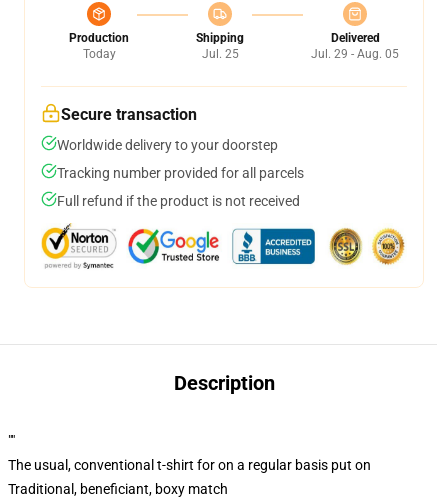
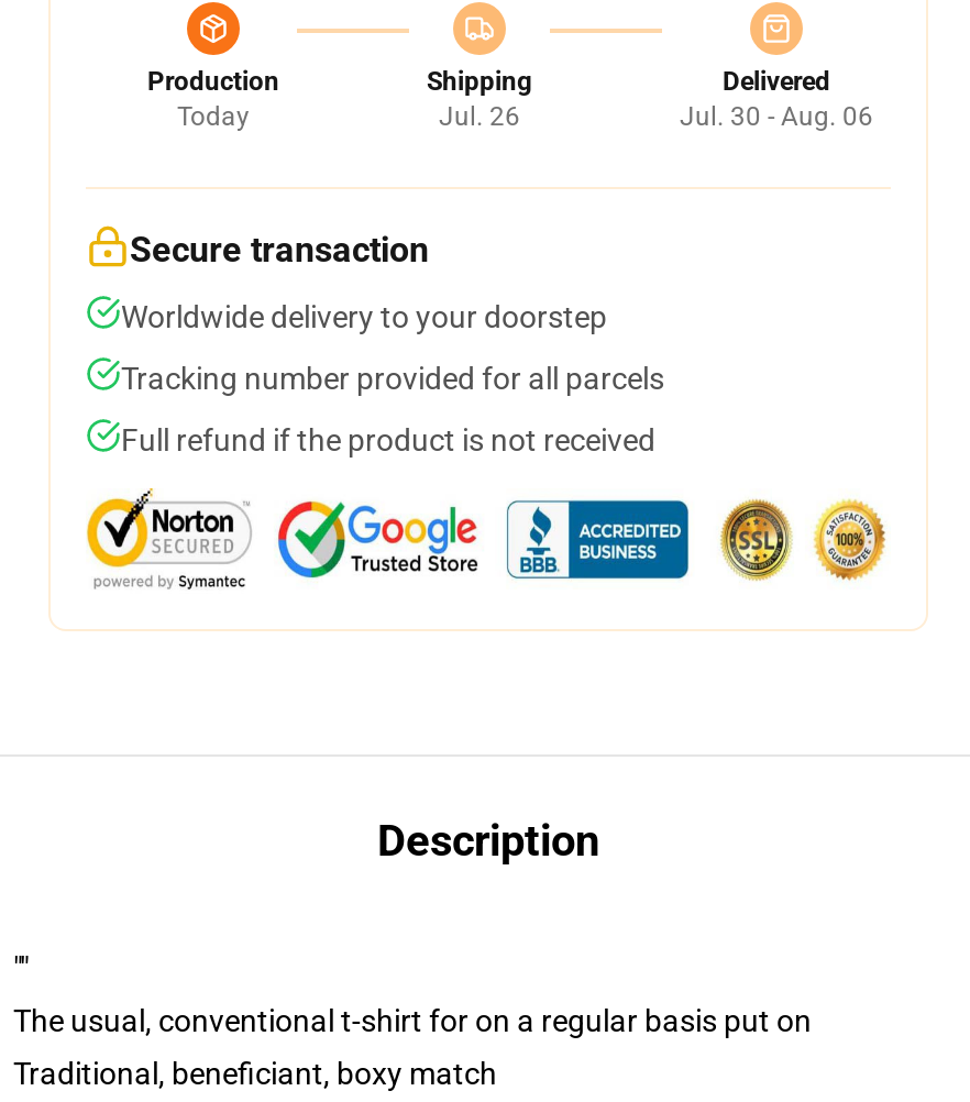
[201,47,238,61] Jul. 25 -> [439,101,520,132] Jul. 26
[311,47,399,61] Jul. 29 - Aug. 05 -> [680,101,873,132] Jul. 30 - Aug. 06

